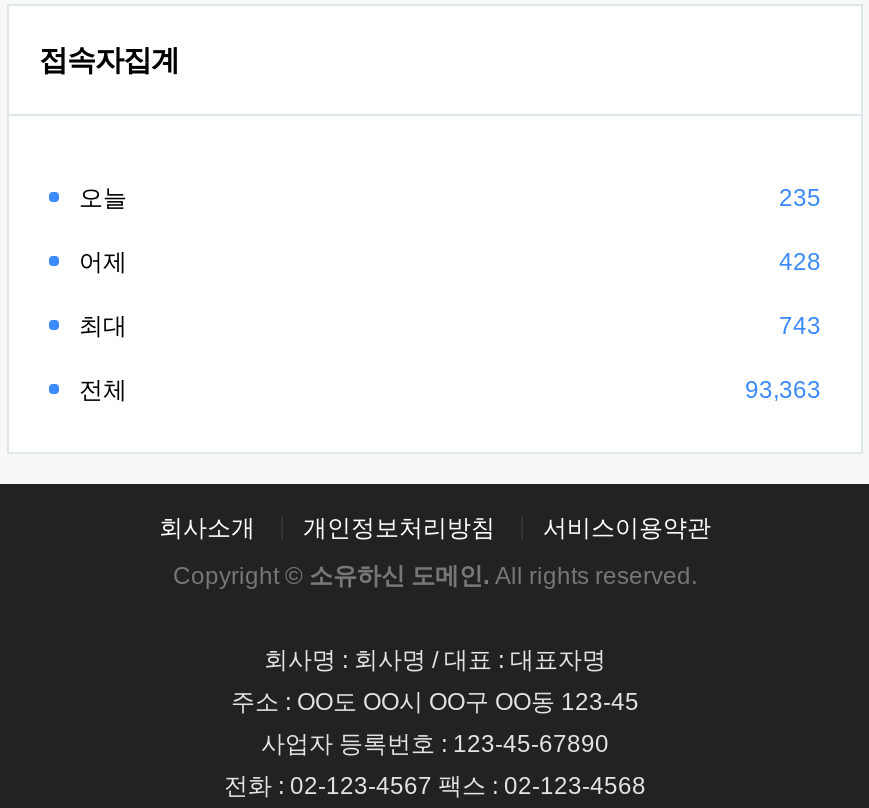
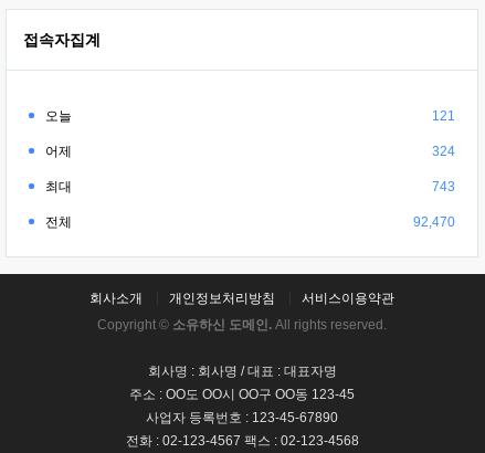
[779,184,821,212] 235 -> [432,108,455,124] 121
[779,248,821,276] 428 -> [432,144,455,159] 324
[745,376,821,404] 93,363 -> [413,214,455,230] 92,470

